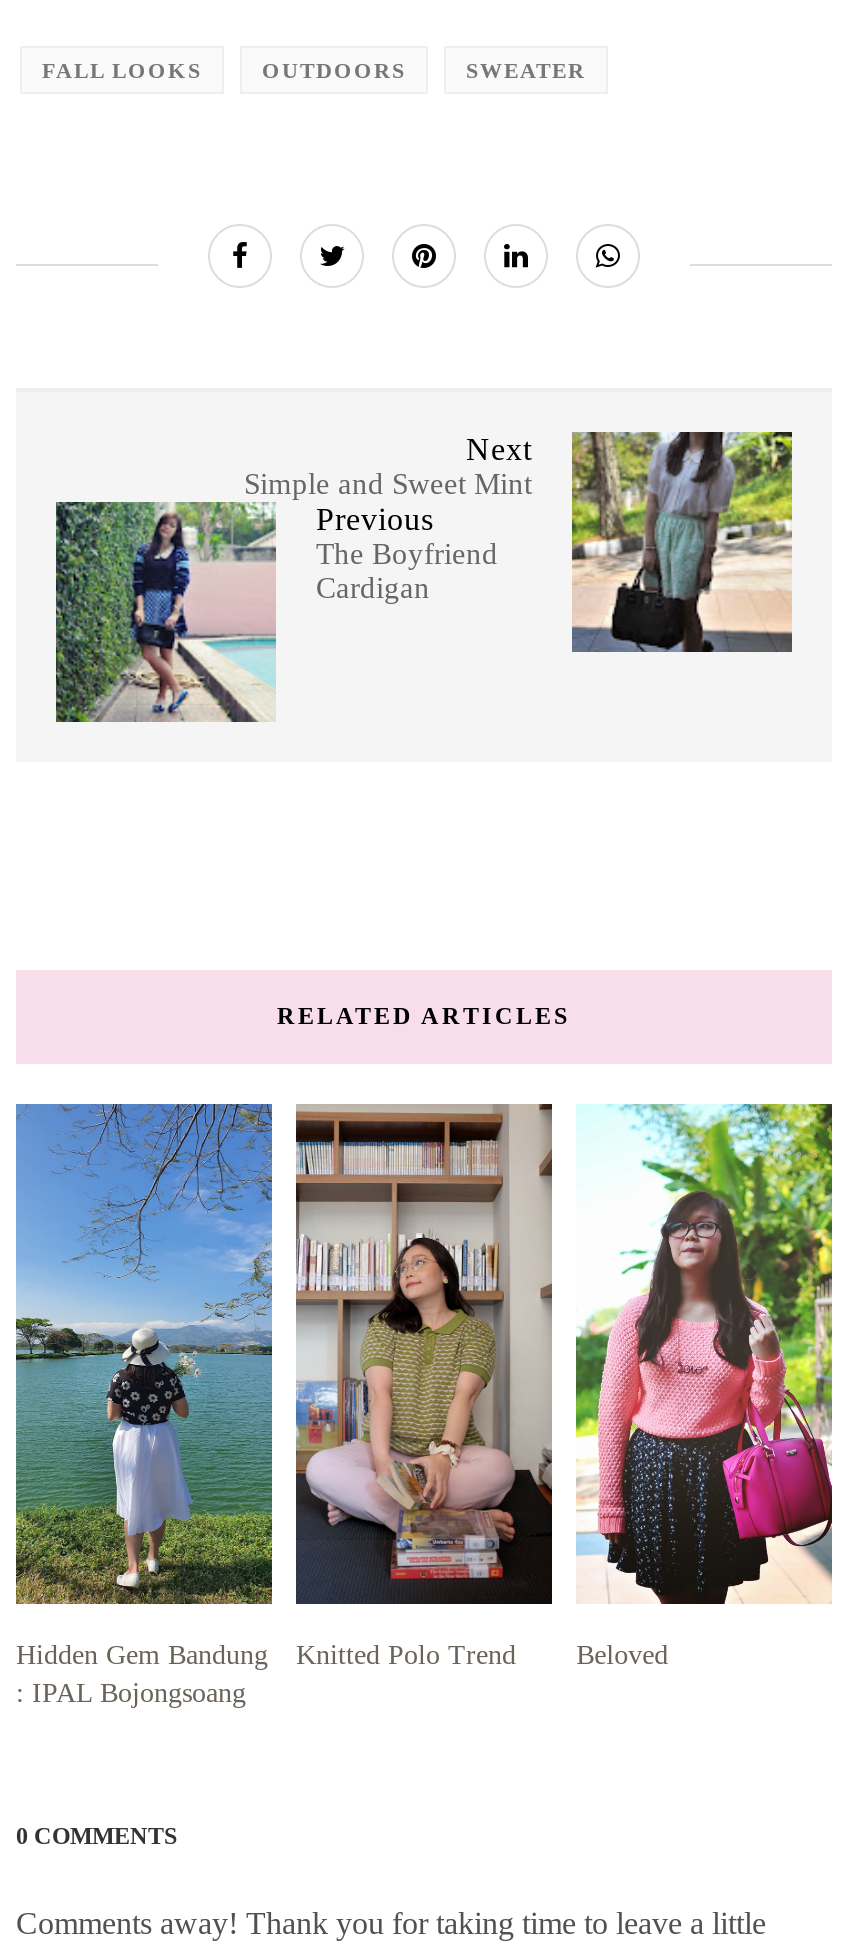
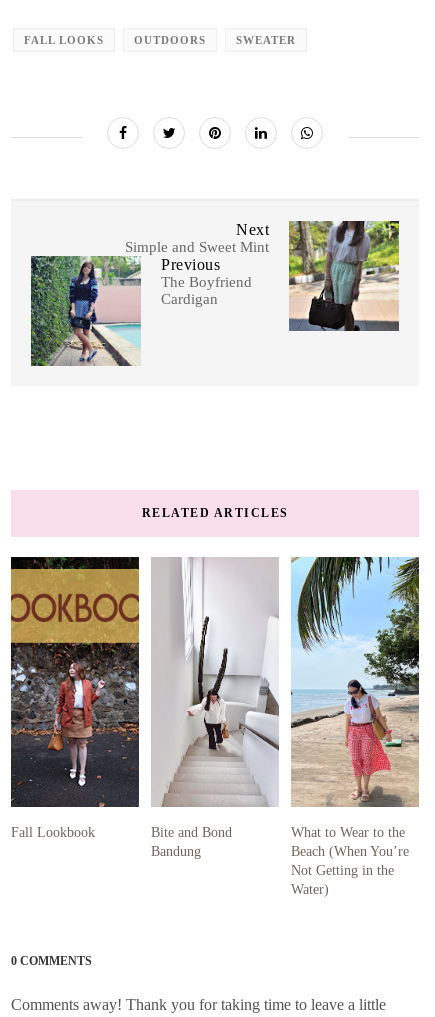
[14,1102,274,1709] [image] | Hidden Gem Bandung | : IPAL Bojongsoang -> [10,556,232,859] [image] | Fall Lookbook | Bite and Bond | Bandung
[294,1104,668,1671] [image] | Knitted Polo Trend | Beloved -> [151,558,409,897] [image] | What to Wear to the | Beach (When You’re | Not Getting in the | Water)
[574,1102,834,1550] [image] -> [290,556,420,808] [image]

